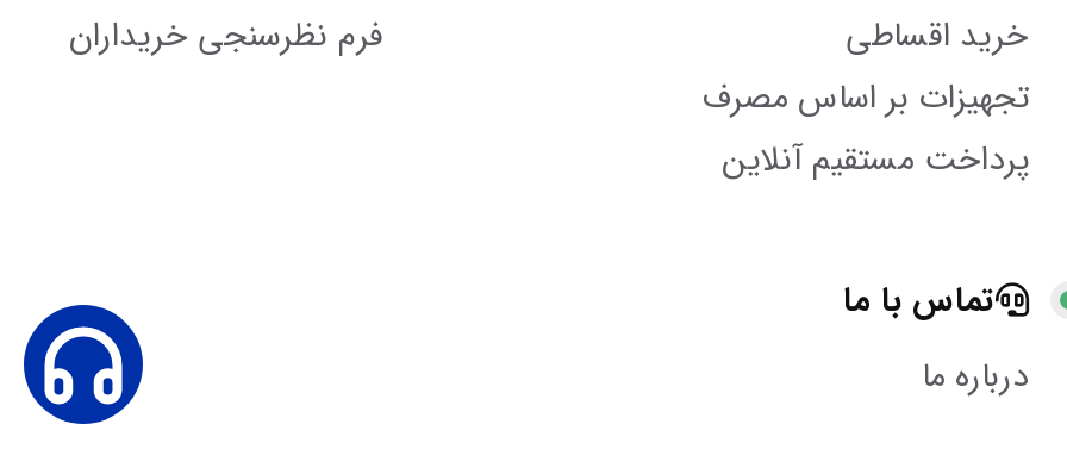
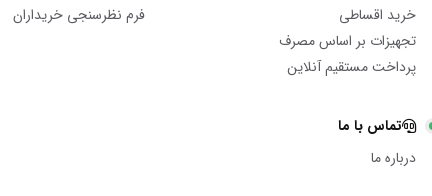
[21,303,145,426] [image] -> none

